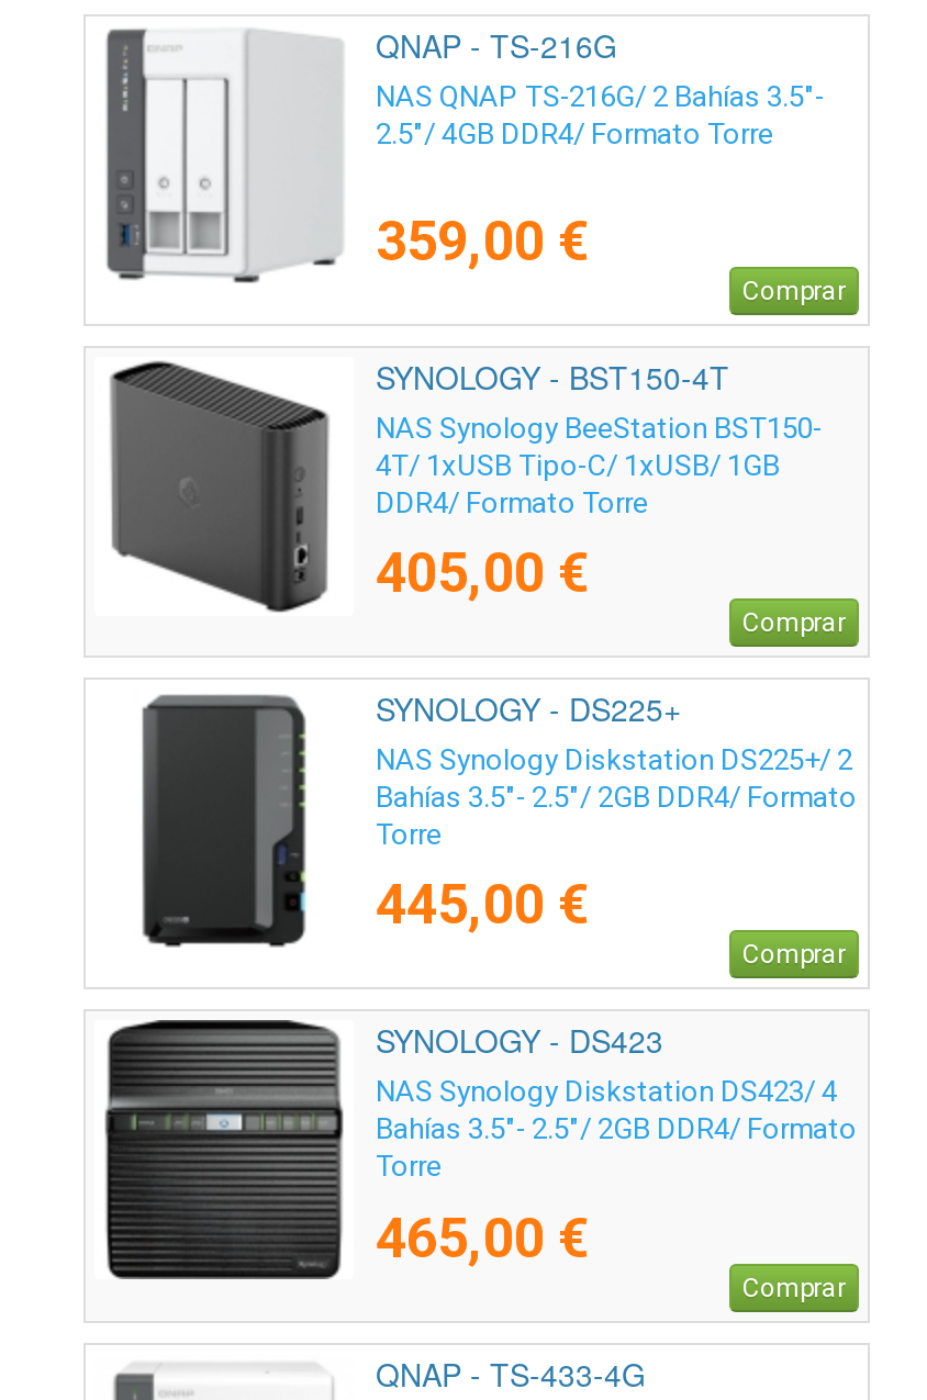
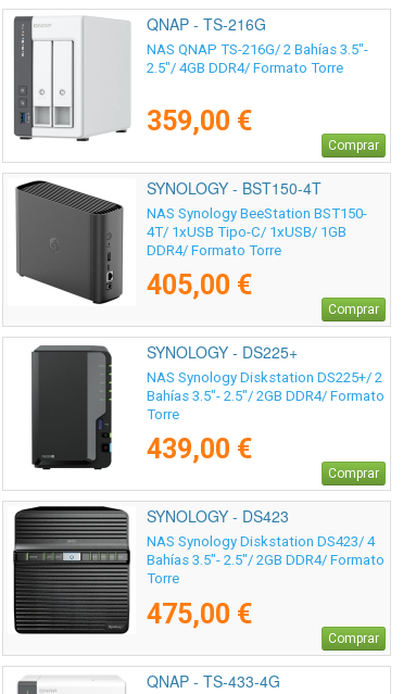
[376,874,589,938] 445,00 € -> [147,434,252,465] 439,00 €
[376,1206,589,1269] 465,00 € -> [147,598,252,629] 475,00 €

